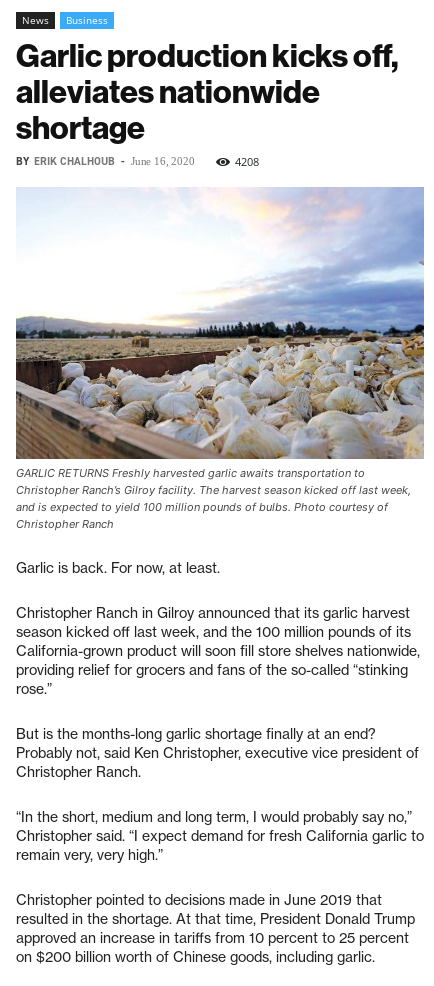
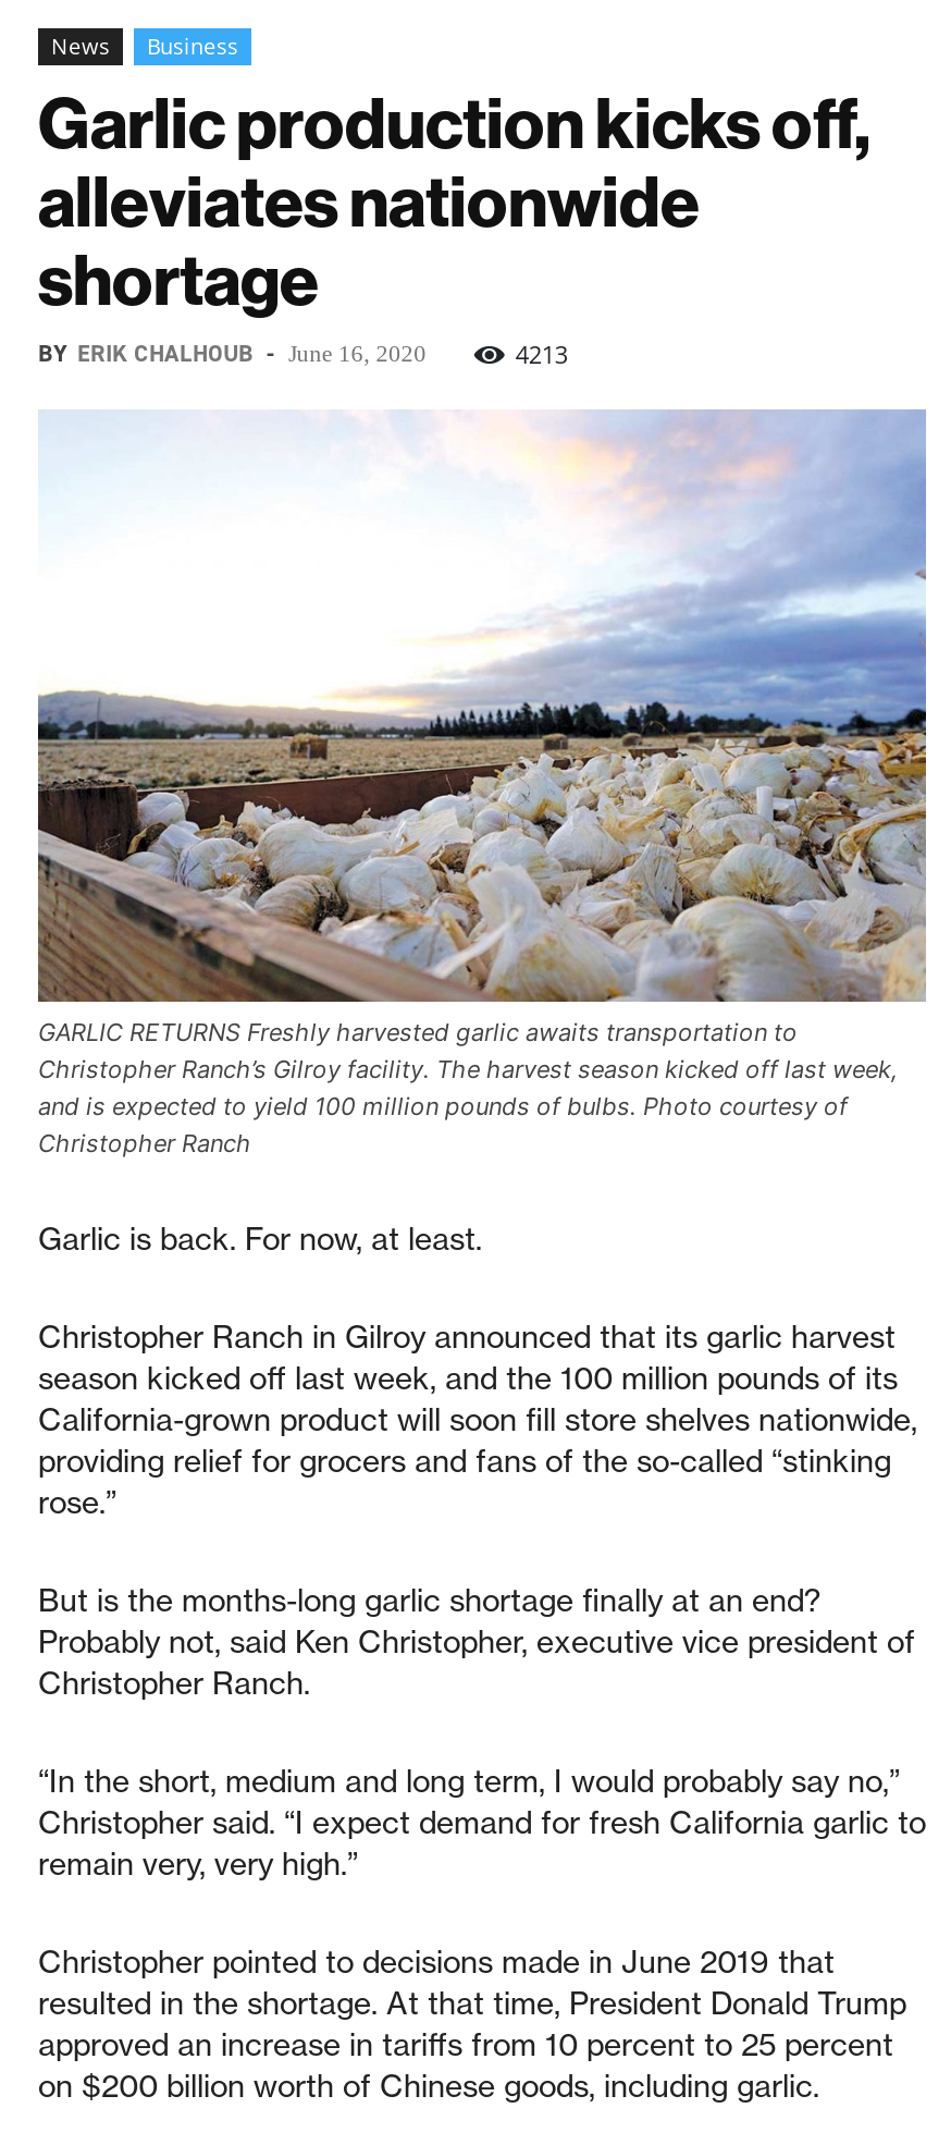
[235,154,259,169] 4208 -> [516,338,568,370] 4213

